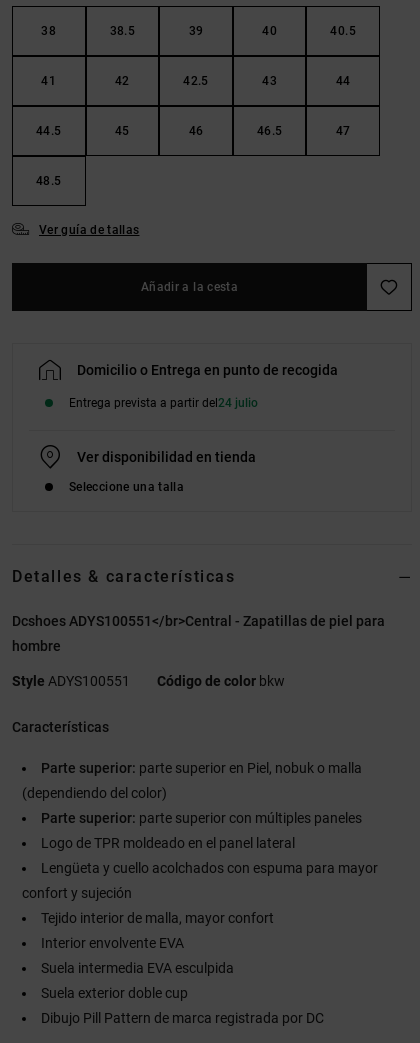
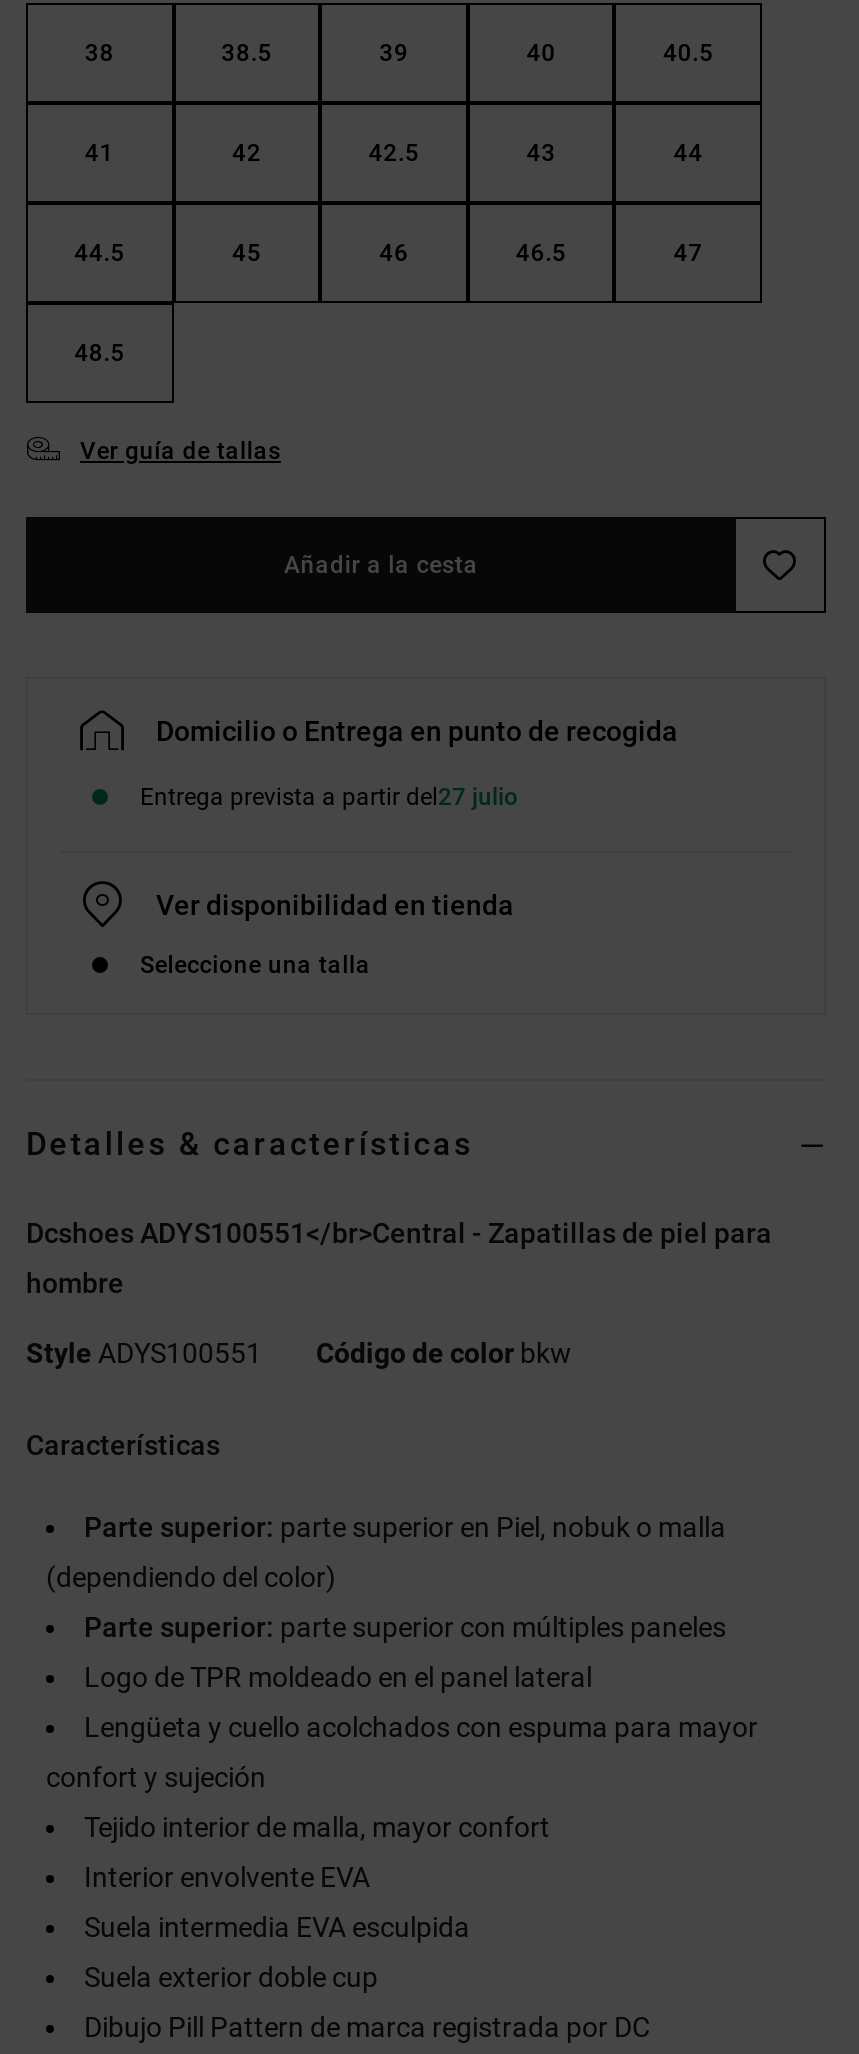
[69,396,258,410] Entrega prevista a partir del24 julio -> [140,783,518,811] Entrega prevista a partir del27 julio

